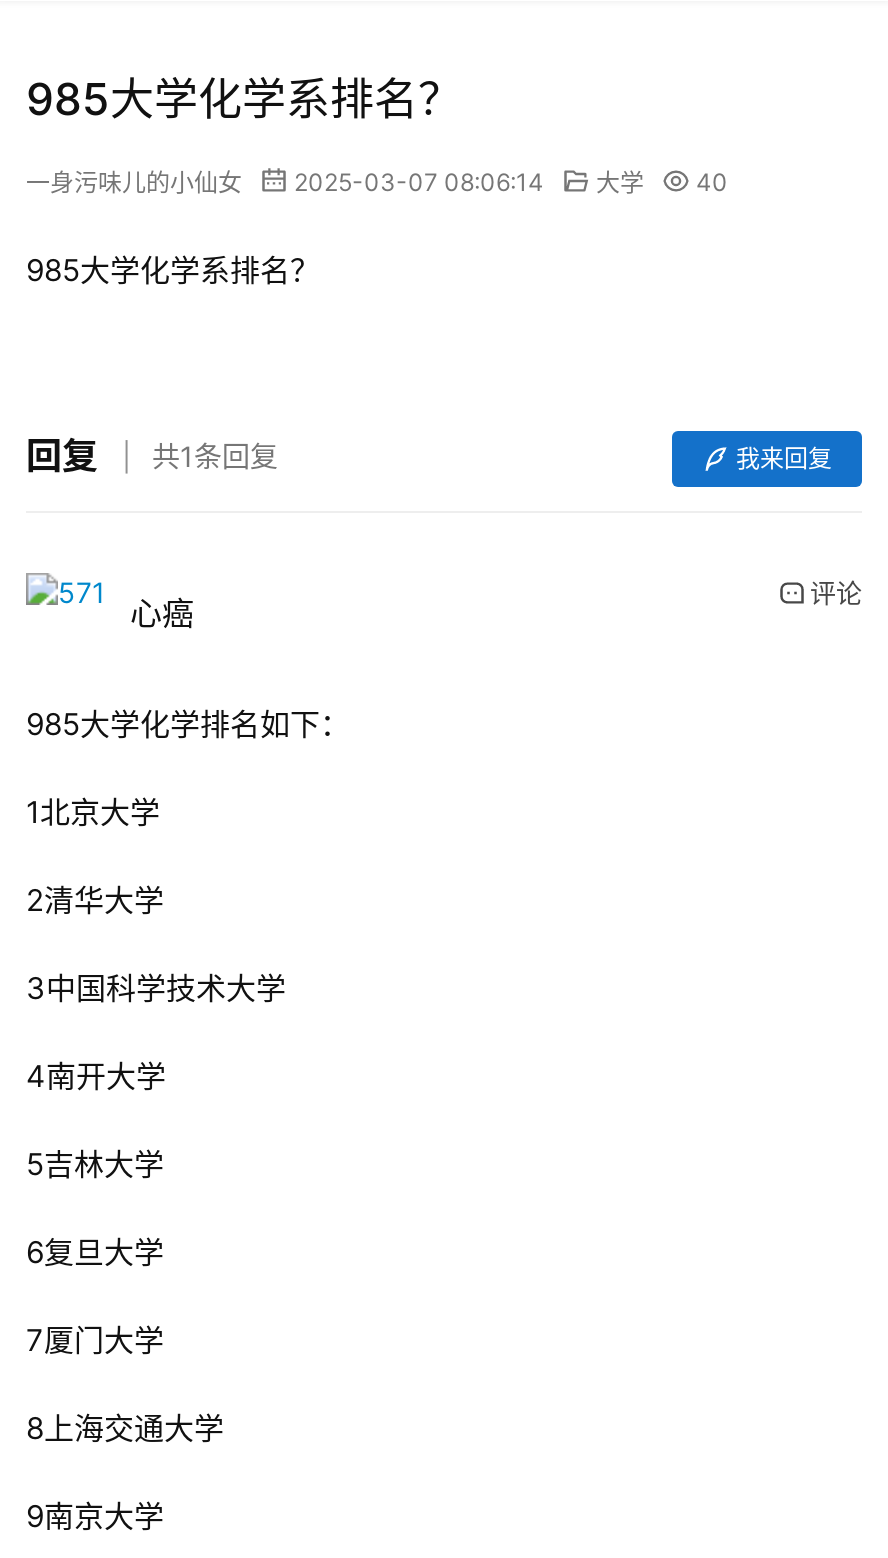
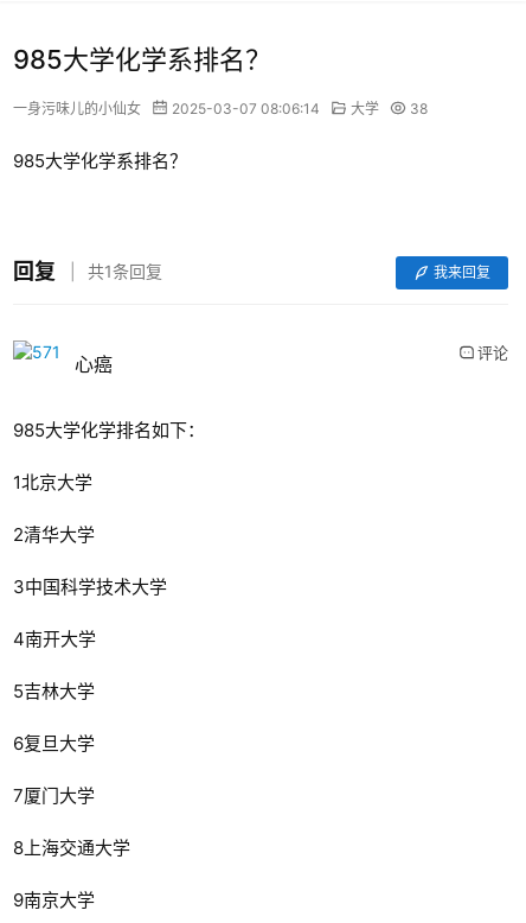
[26,167,728,197] 一身污味儿的小仙女 2025-03-07 08:06:14 大学 40 -> [13,100,428,117] 一身污味儿的小仙女 2025-03-07 08:06:14 大学 38

